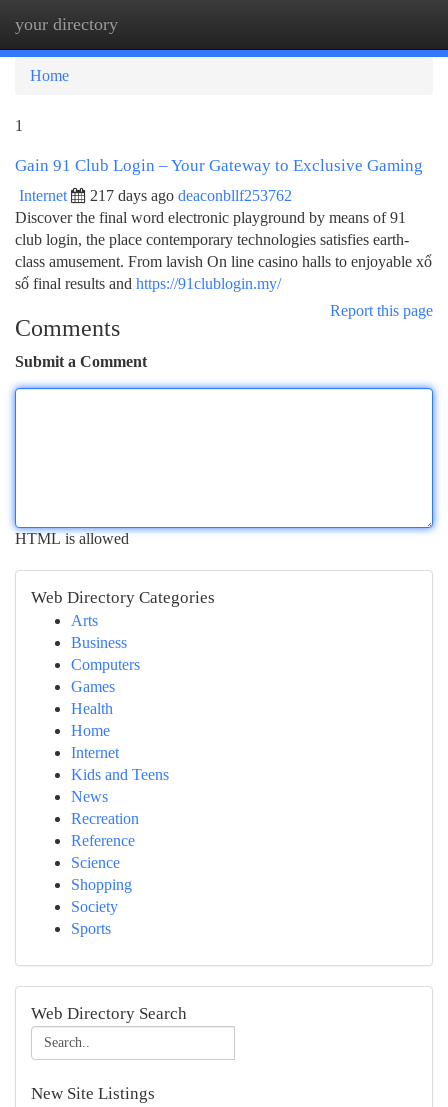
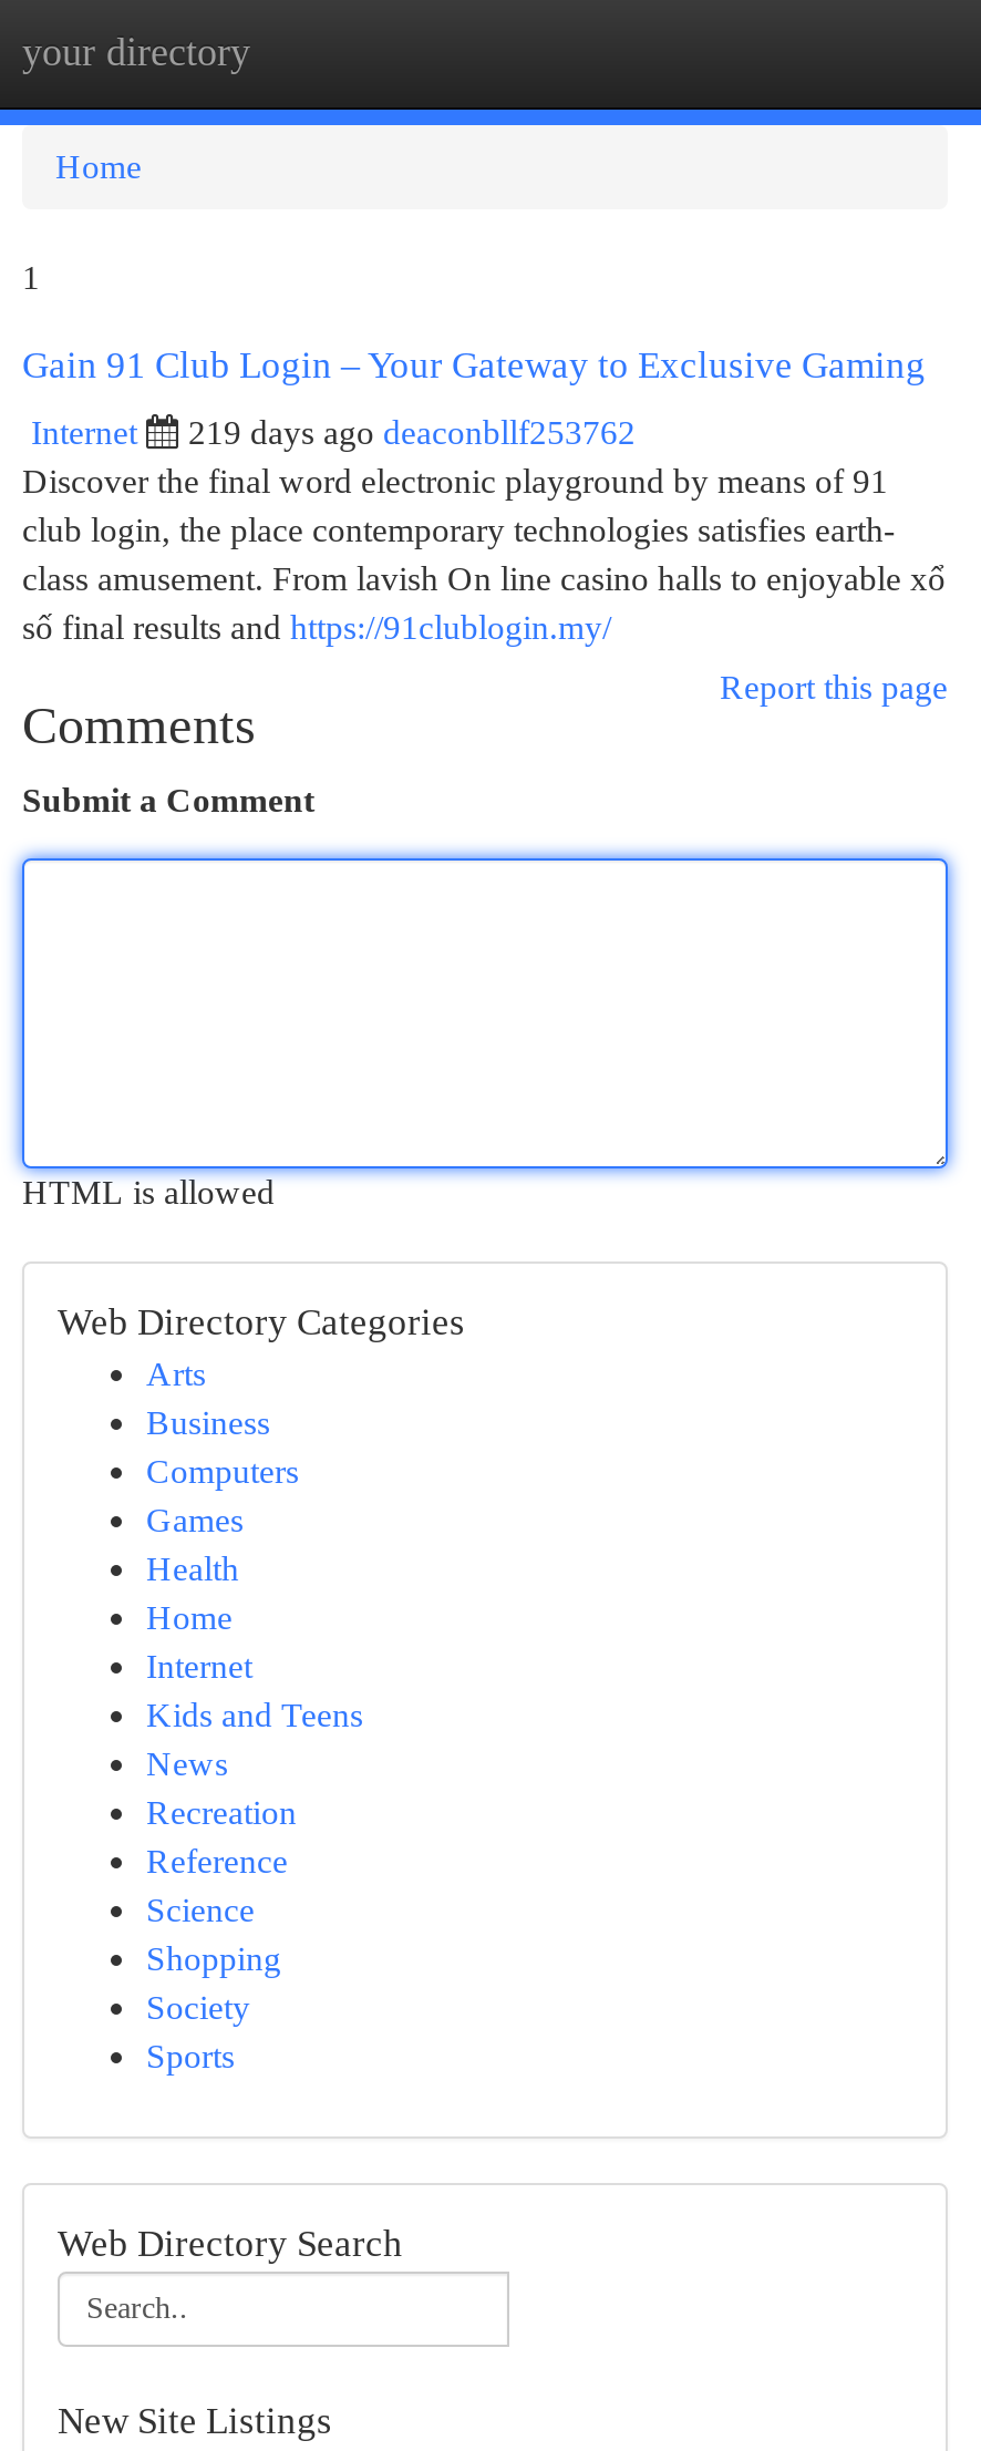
[90,187,292,204] 217 days ago deaconbllf253762 -> [188,413,636,451] 219 days ago deaconbllf253762

